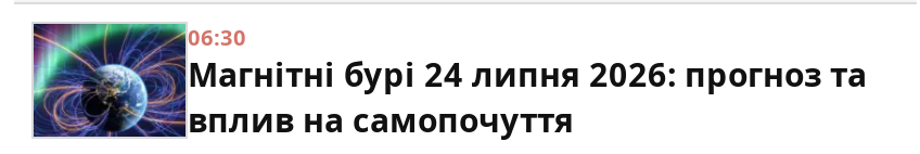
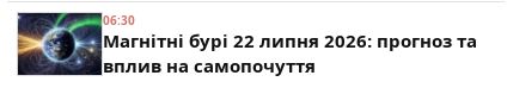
[31,22,867,137] [image] | Магнітні бурі 24 липня 2026: прогноз та -> [17,12,477,75] [image] | Магнітні бурі 22 липня 2026: прогноз та

